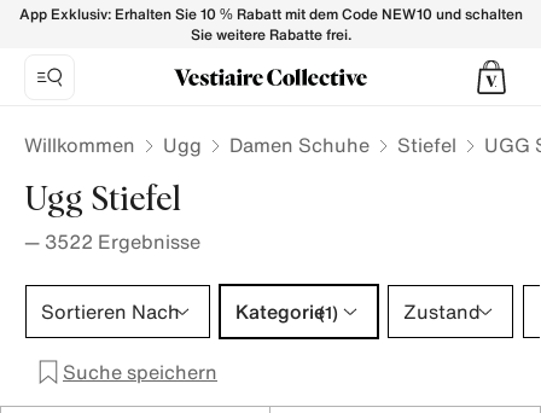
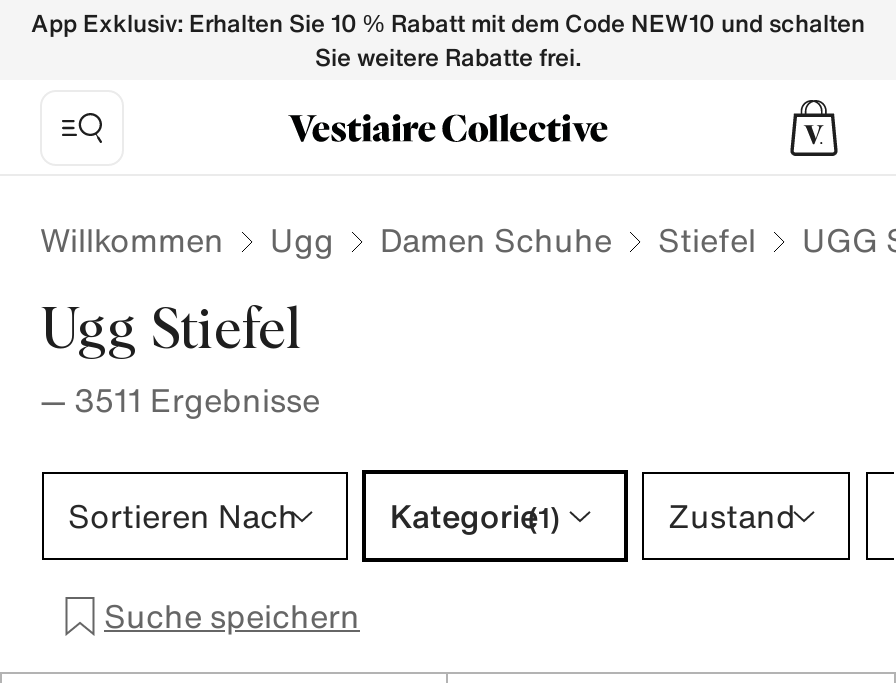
[24,227,200,256] — 3522 Ergebnisse -> [40,376,320,424] — 3511 Ergebnisse

